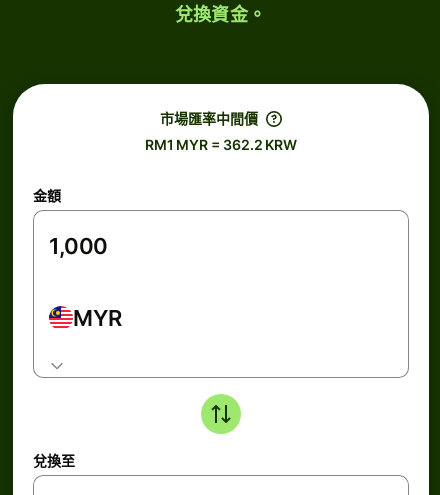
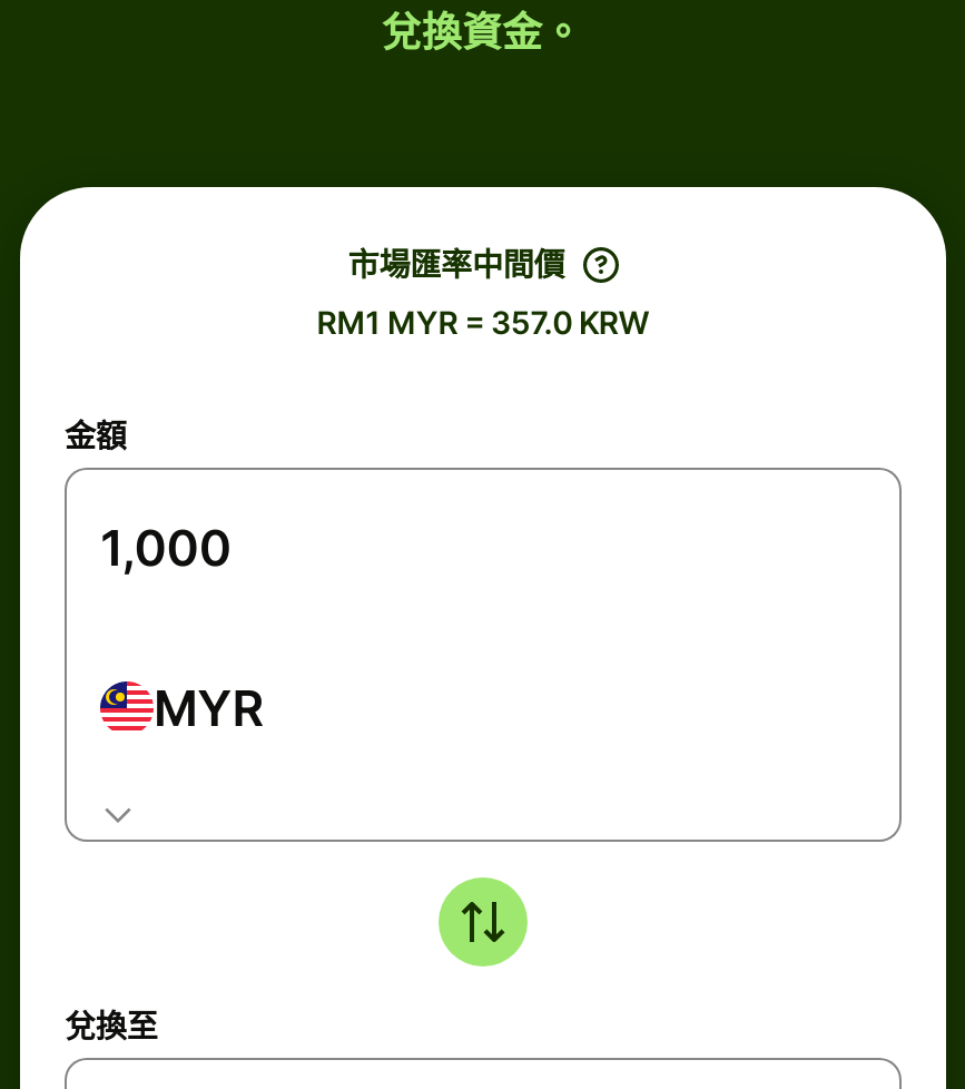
[145,136,297,153] RM1 MYR = 362.2 KRW -> [317,303,649,341] RM1 MYR = 357.0 KRW

